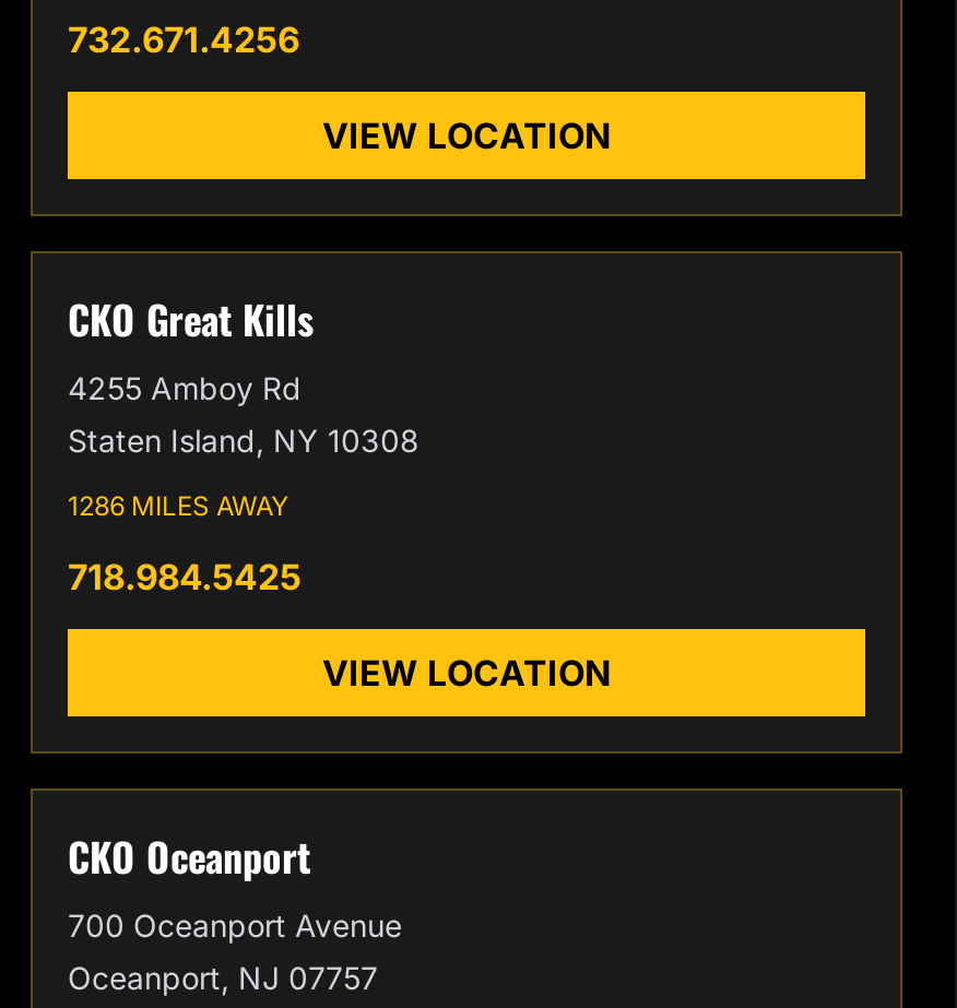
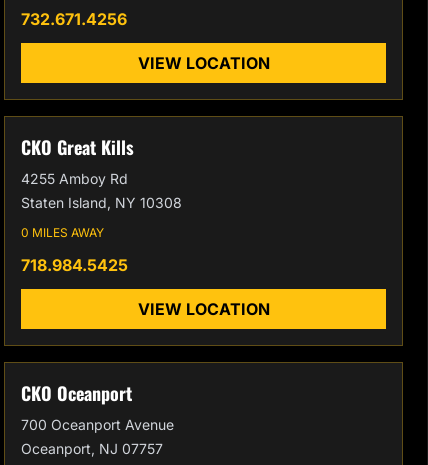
[68,489,288,522] 1286 MILES AWAY -> [21,225,104,240] 0 MILES AWAY

